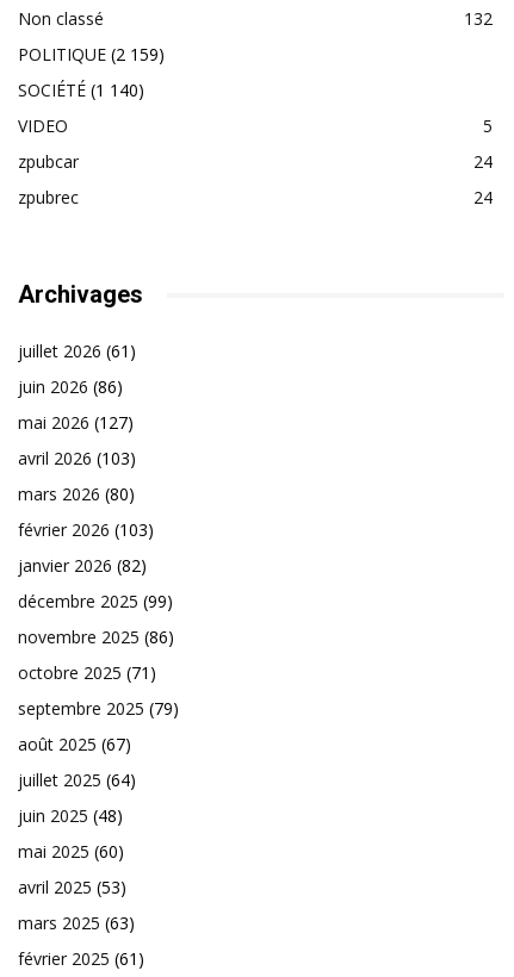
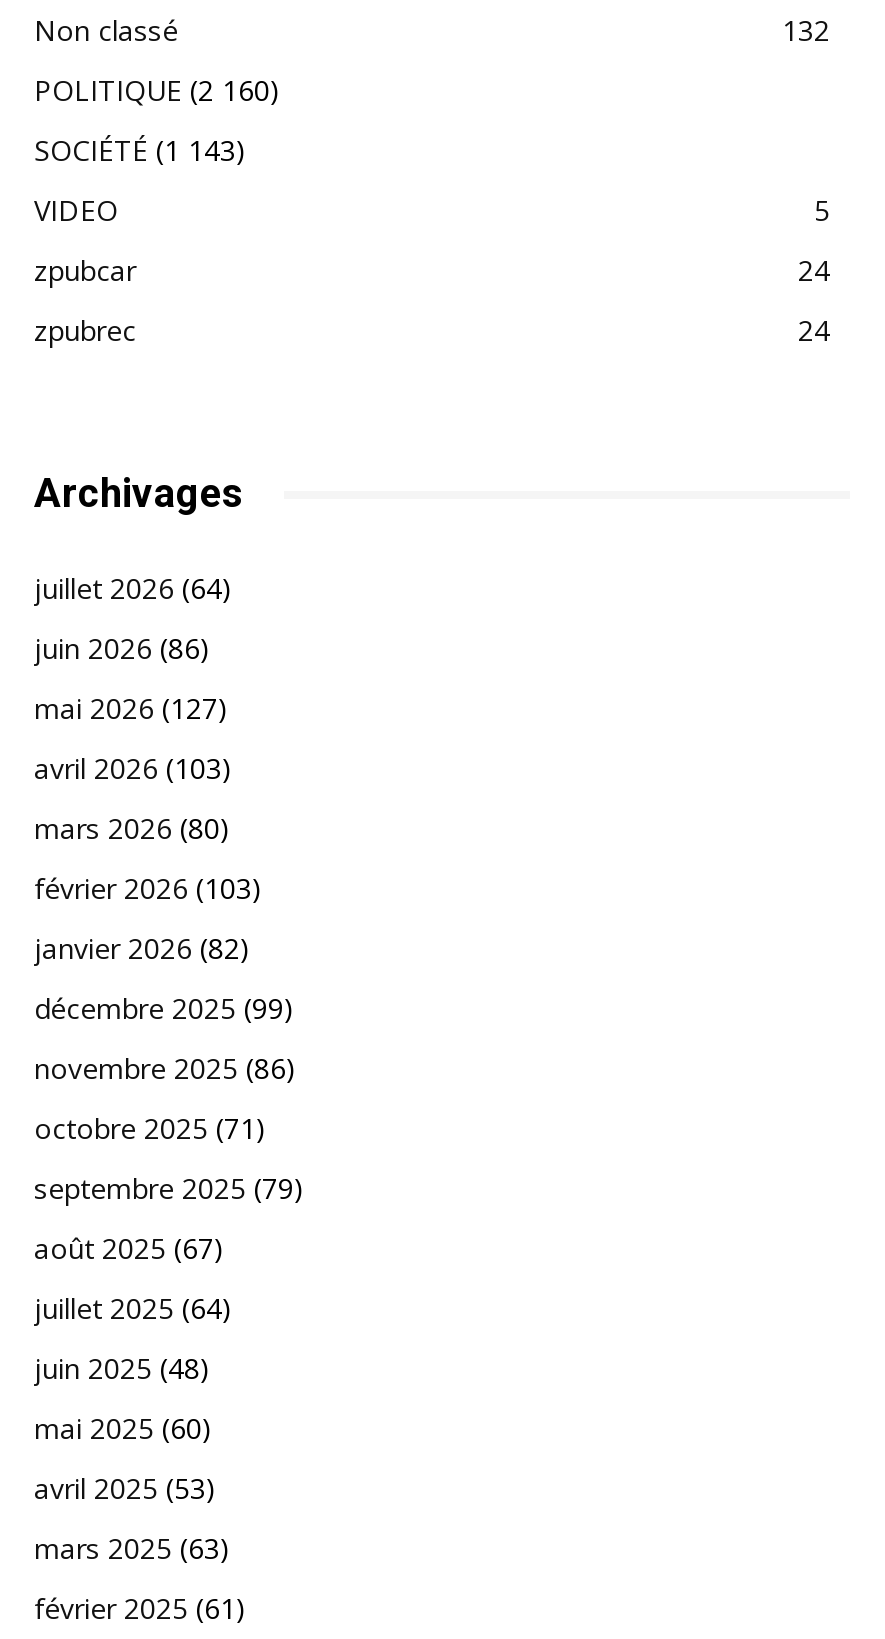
[18,43,165,66] POLITIQUE (2 159) -> [34,71,280,109] POLITIQUE (2 160)
[18,79,144,101] SOCIÉTÉ (1 140) -> [34,131,246,169] SOCIÉTÉ (1 143)
[18,340,136,362] juillet 2026 (61) -> [34,569,232,607] juillet 2026 (64)

